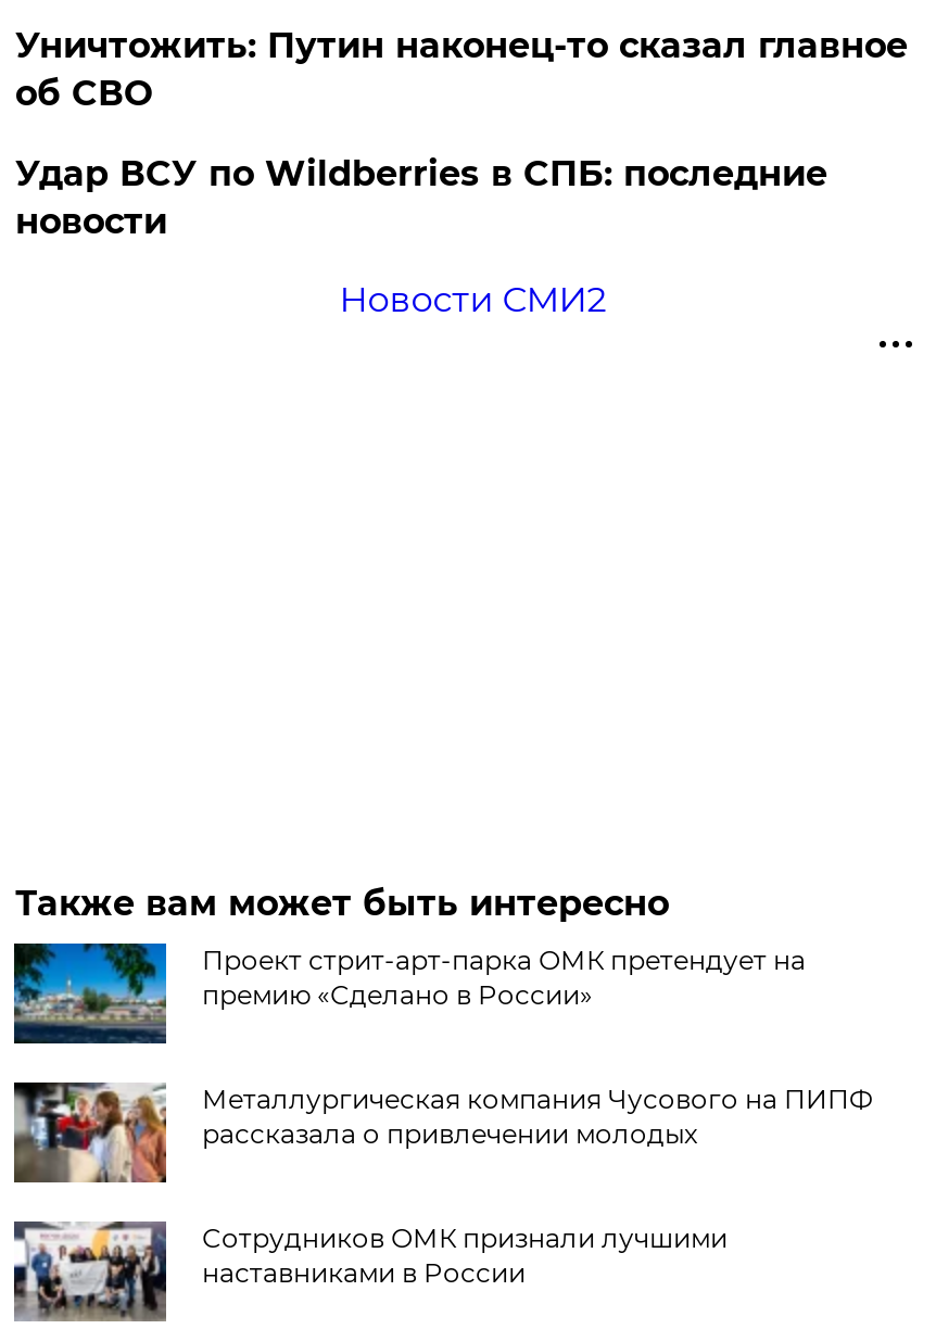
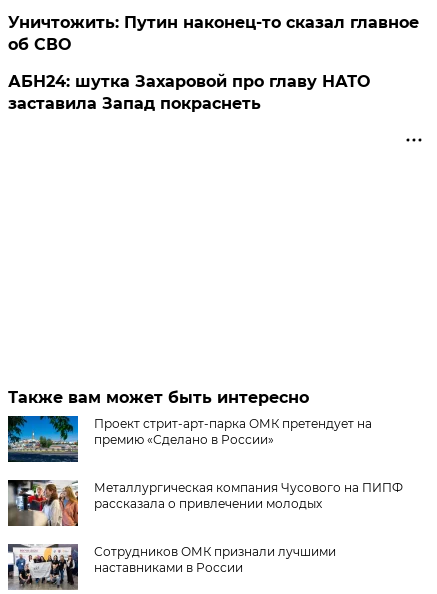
[15,153,827,320] Удар ВСУ по Wildberries в СПБ: последние | новости | Новости СМИ2 -> [8,72,370,113] АБН24: шутка Захаровой про главу НАТО | заставила Запад покраснеть

